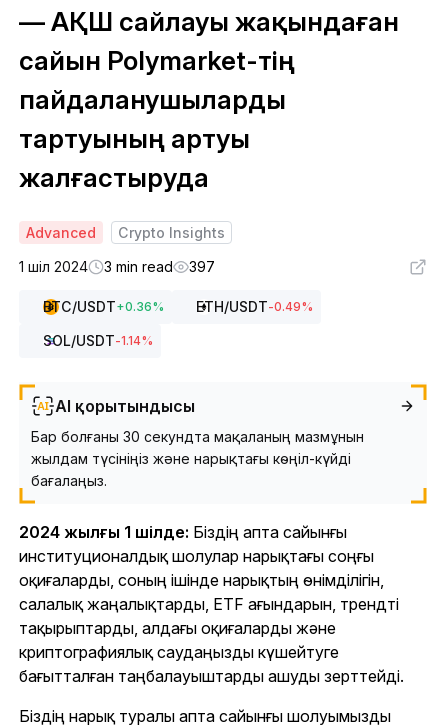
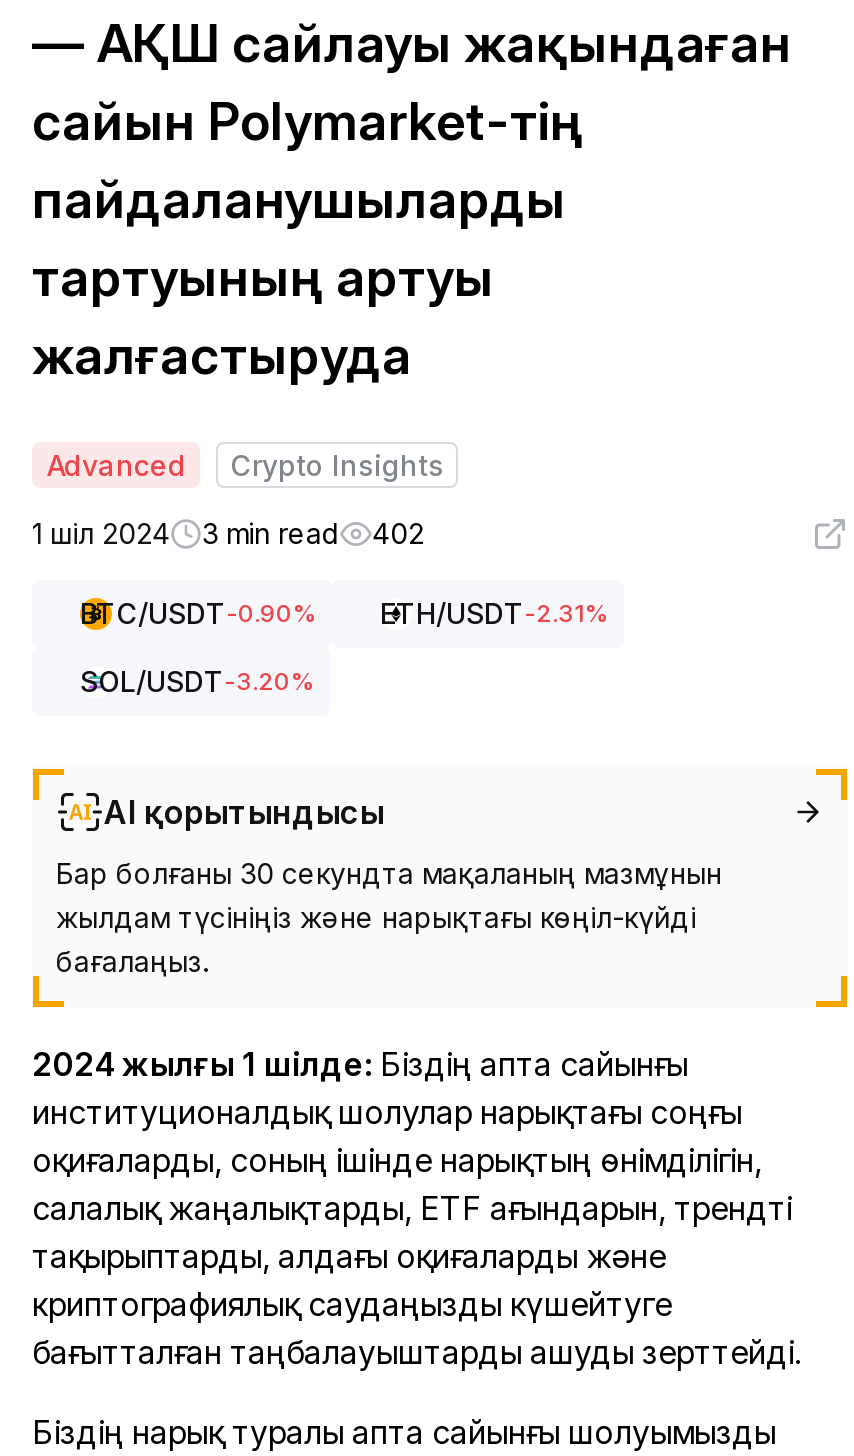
[19,258,215,275] 1 шіл 2024 3 min read 397 -> [32,516,424,550] 1 шіл 2024 3 min read 402
[43,298,313,315] BTC/USDT + 0.36% | ETH/USDT-0.49% -> [80,596,608,630] BTC/USDT-0.90% | ETH/USDT-2.31%
[43,332,153,349] SOL/USDT-1.14% -> [80,664,314,698] SOL/USDT-3.20%

